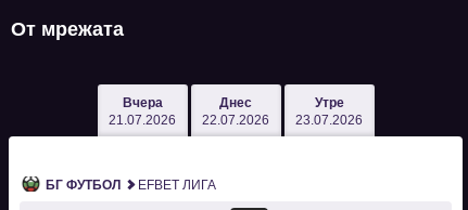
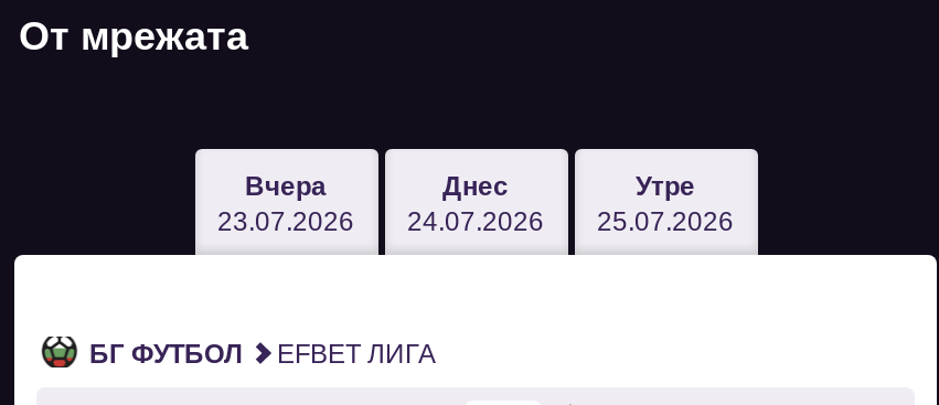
[109,113,176,128] 21.07.2026 -> [217,207,354,237] 23.07.2026
[202,113,269,128] 22.07.2026 -> [407,207,544,237] 24.07.2026
[295,113,363,128] 23.07.2026 -> [597,207,734,237] 25.07.2026

